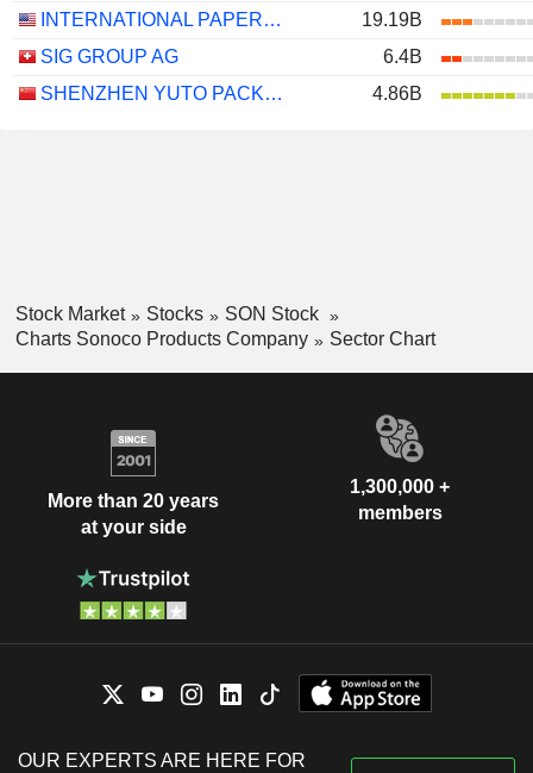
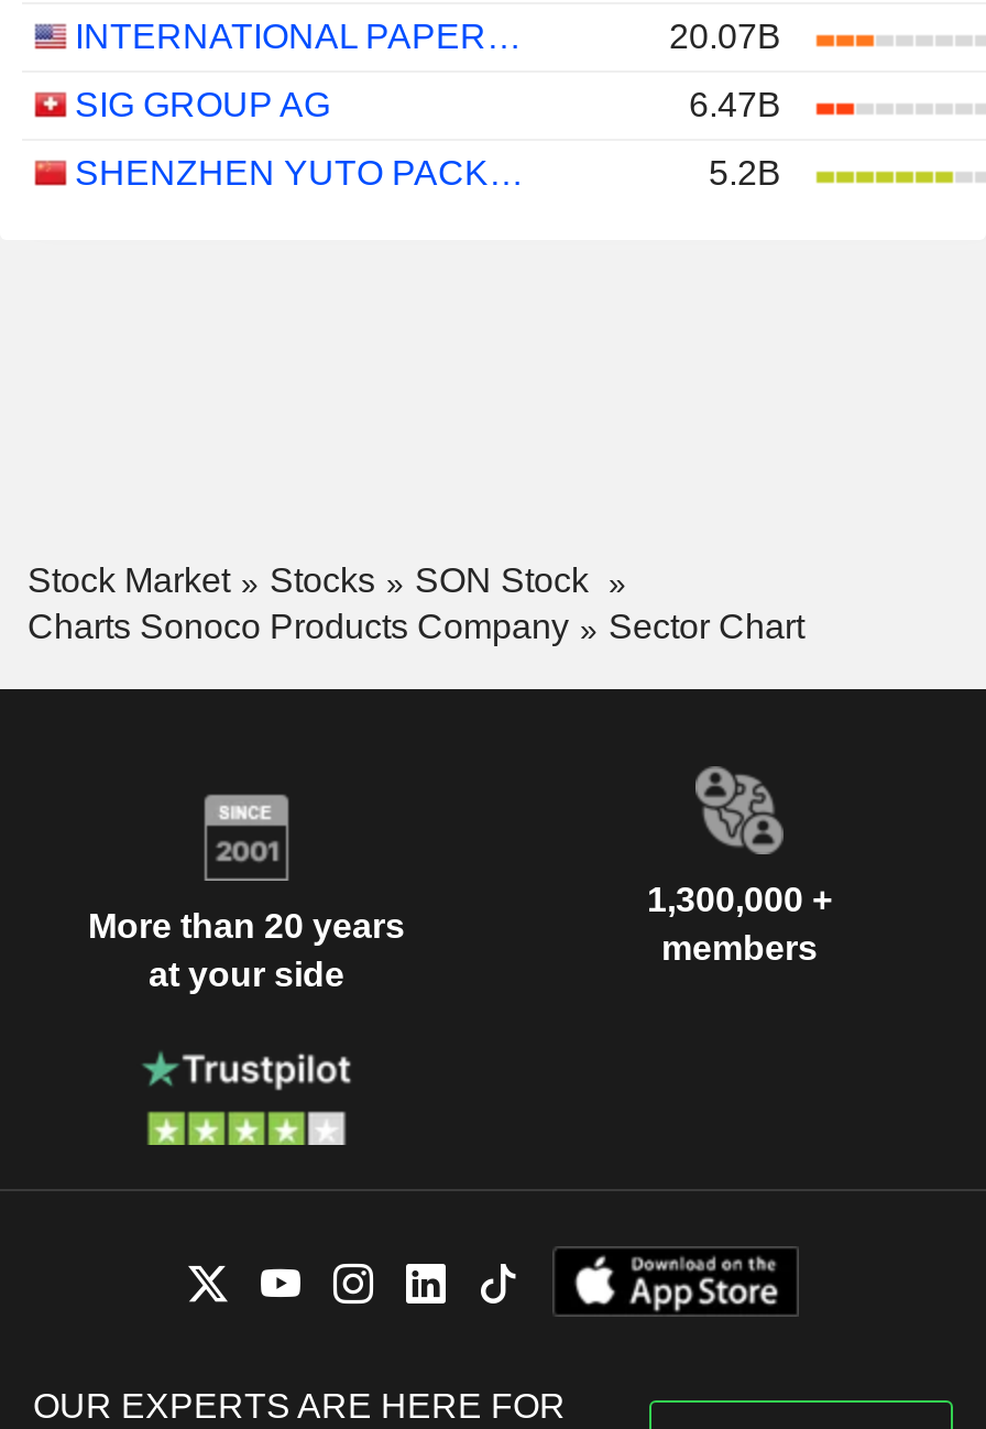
[362,10,422,30] 19.19B -> [669,18,781,55] 20.07B
[383,46,422,67] 6.4B -> [689,86,781,123] 6.47B
[372,83,422,104] 4.86B -> [709,154,781,192] 5.2B

